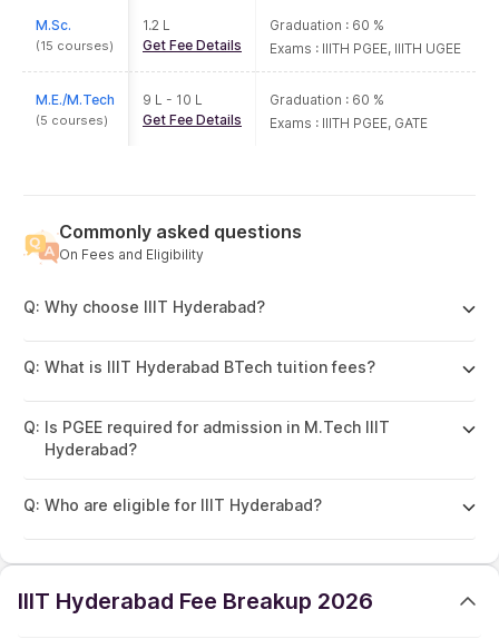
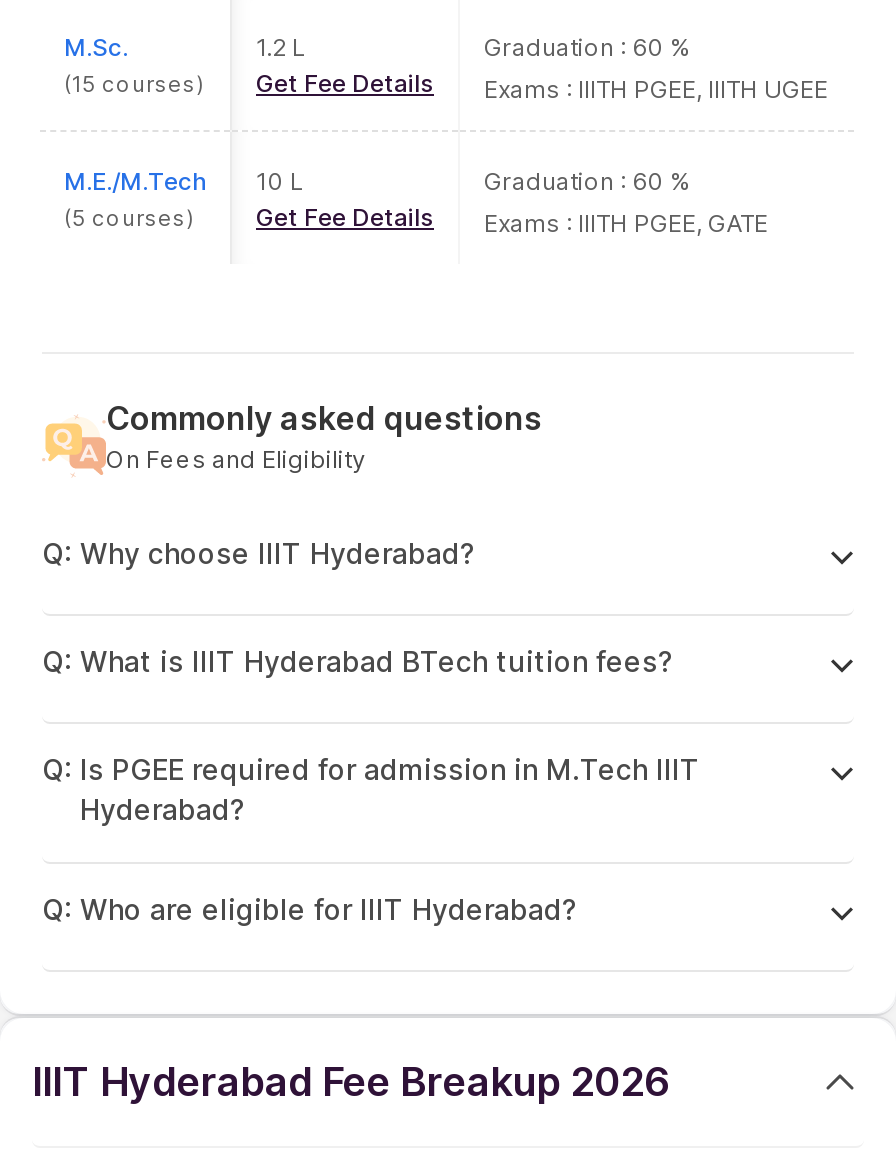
[36,91,203,107] M.E./M.Tech 9 L - 10 L -> [64,165,304,195] M.E./M.Tech 10 L

